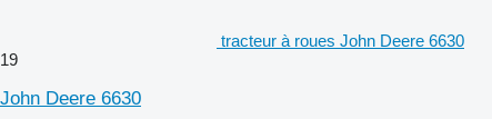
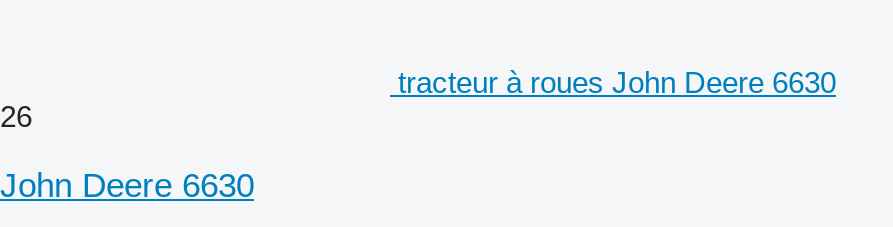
[0,50,18,69] 19 -> [0,99,32,133] 26

